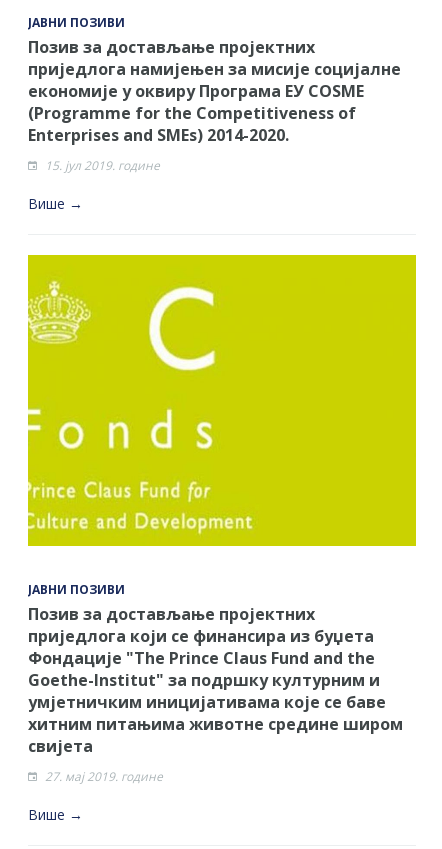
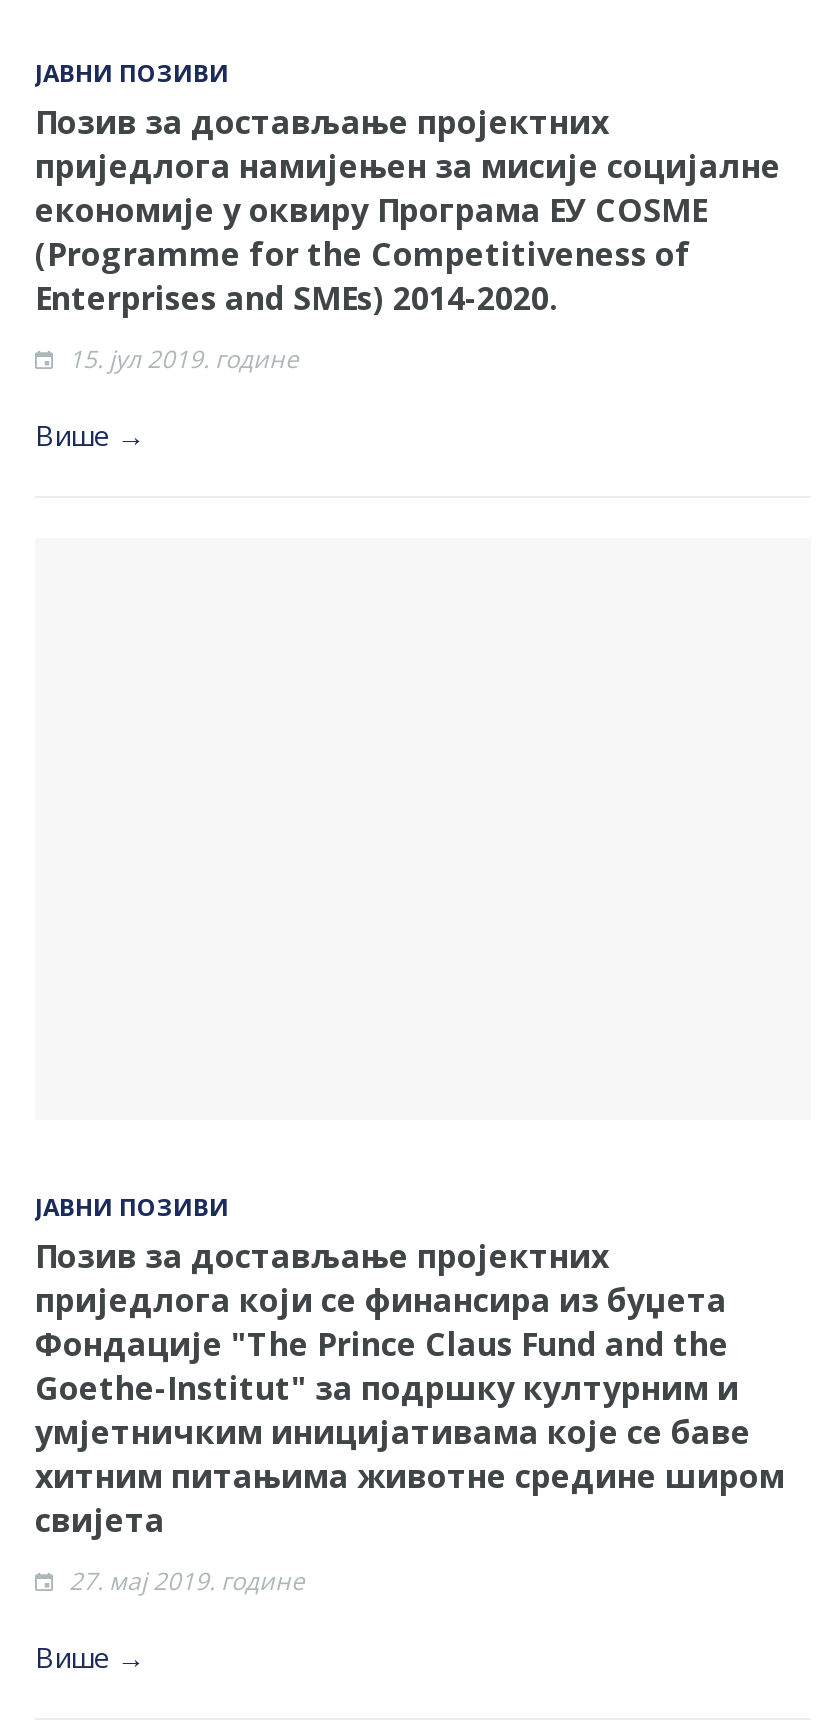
[27,254,417,547] [image] -> none

